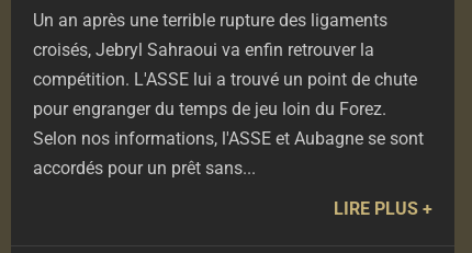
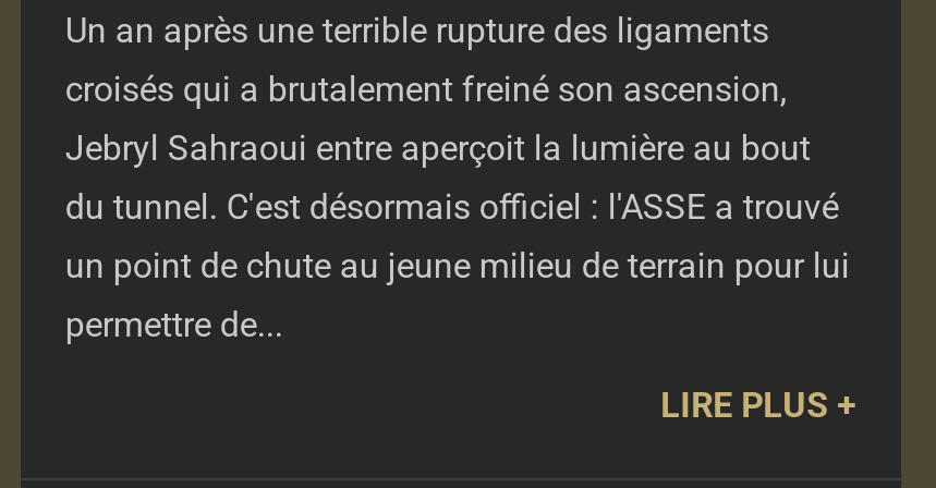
[33,39,424,179] croisés, Jebryl Sahraoui va enfin retrouver la | compétition. L'ASSE lui a trouvé un point de chute | pour engranger du temps de jeu loin du Forez. | Selon nos informations, l'ASSE et Aubagne se sont | accordés pour un prêt sans... -> [65,69,850,345] croisés qui a brutalement freiné son ascension, | Jebryl Sahraoui entre aperçoit la lumière au bout | du tunnel. C'est désormais officiel : l'ASSE a trouvé | un point de chute au jeune milieu de terrain pour lui | permettre de...

